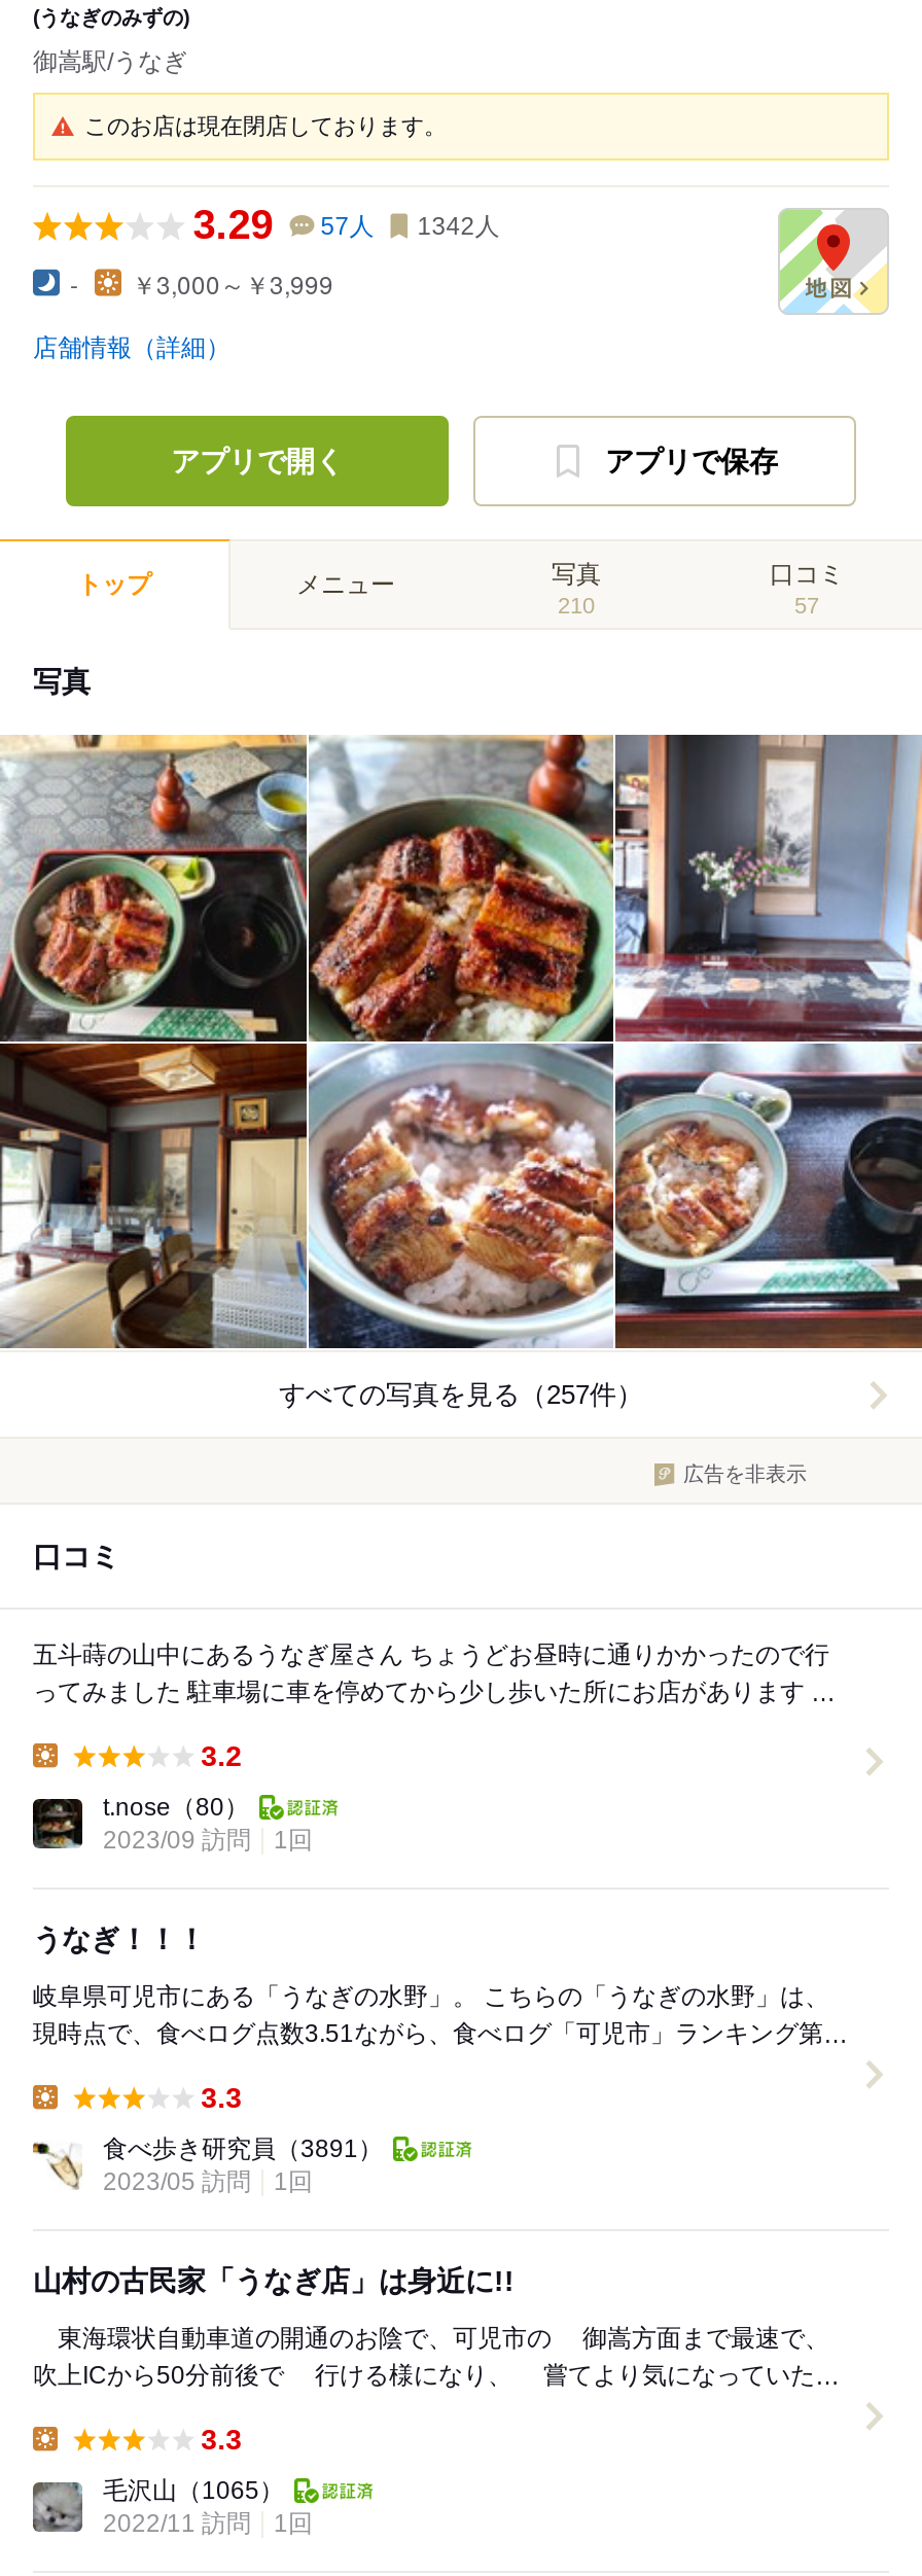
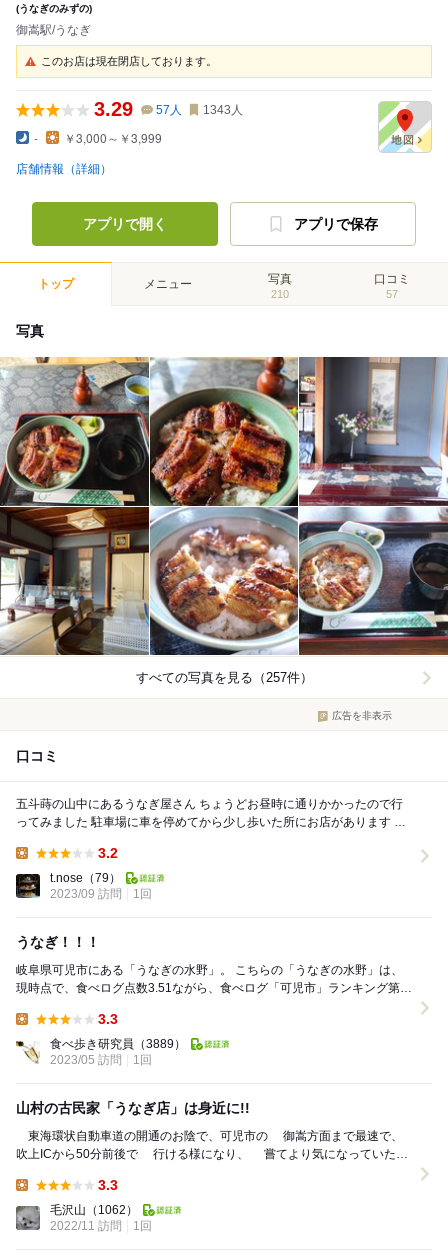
[193,202,500,247] 3.29 57人 1342人 -> [94,98,243,120] 3.29 57人 1343人
[103,1793,249,1822] t.nose（80） -> [50,871,121,885] t.nose（79）
[103,2135,383,2164] 食べ歩き研究員（3891） -> [50,1037,186,1051] 食べ歩き研究員（3889）
[103,2477,284,2506] 毛沢山（1065） -> [50,1203,138,1217] 毛沢山（1062）

